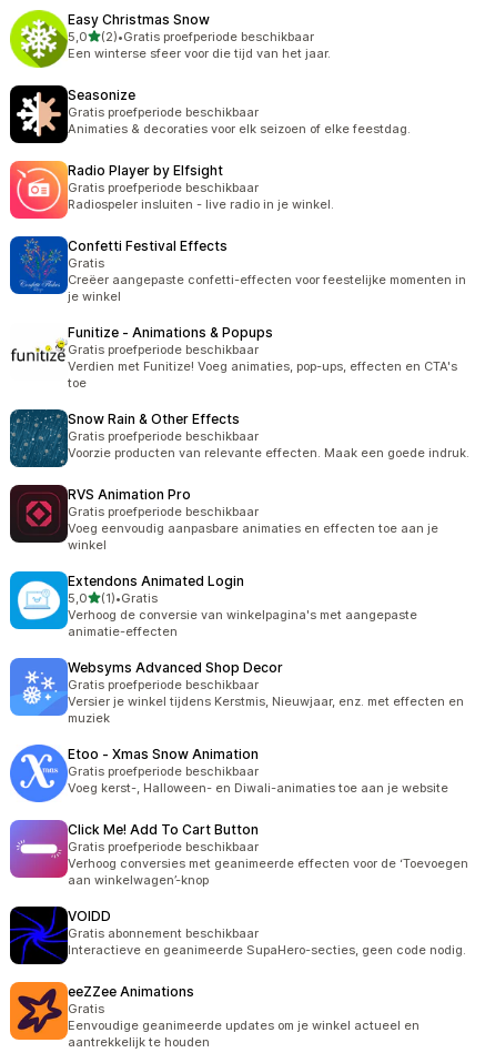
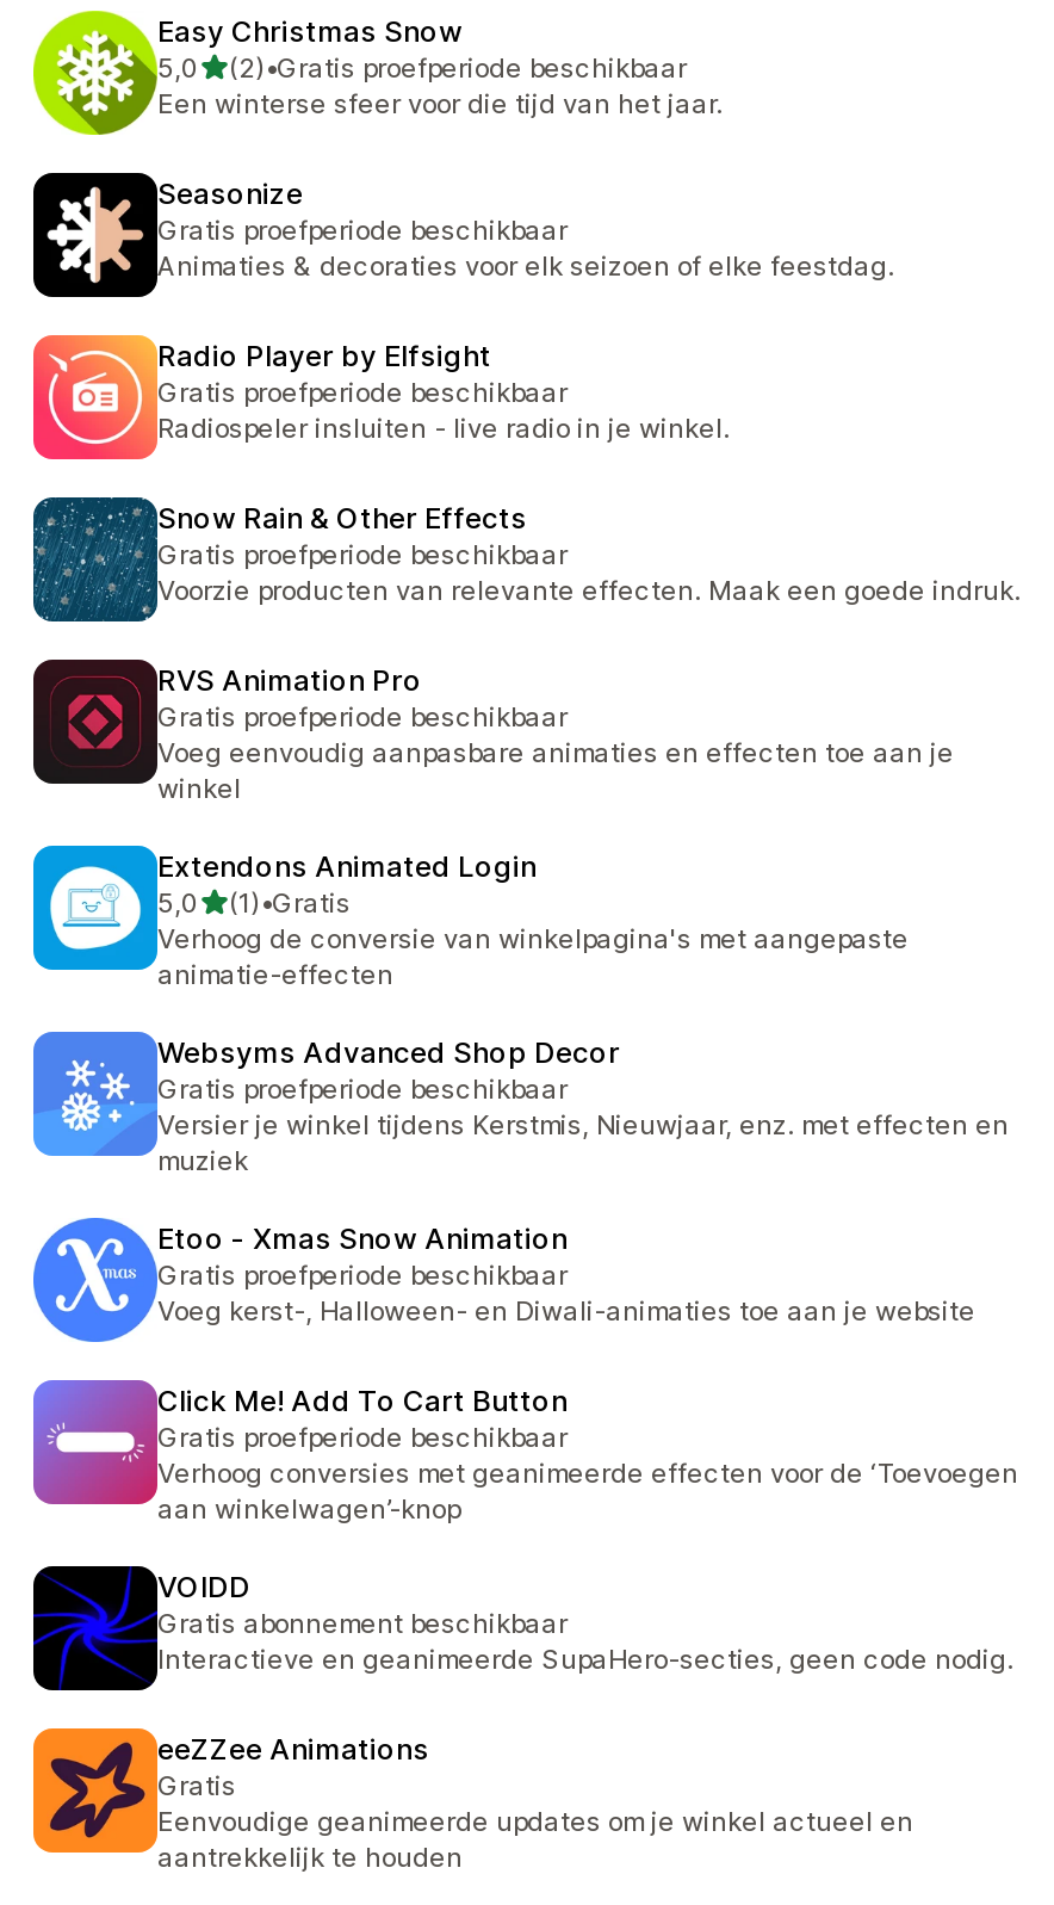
[10,236,466,391] [image] | Confetti Festival Effects | Gratis | Creëer aangepaste confetti-effecten voor feestelijke momenten in | je winkel | Funitize ‑ Animations & Popups | Gratis proefperiode beschikbaar | Verdien met Funitize! Voeg animaties, pop-ups, effecten en CTA's | toe -> none
[10,334,52,369] [image] -> none

